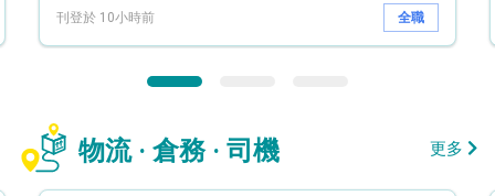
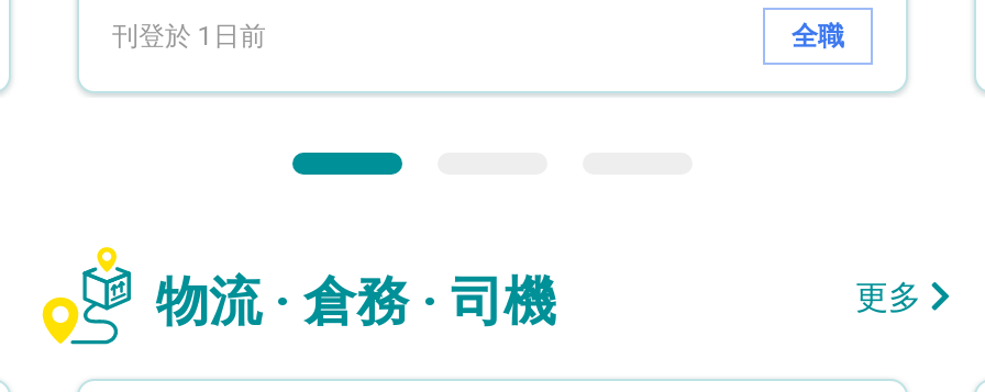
[56,9,155,25] 刊登於 10小時前 -> [112,20,266,51] 刊登於 1日前

